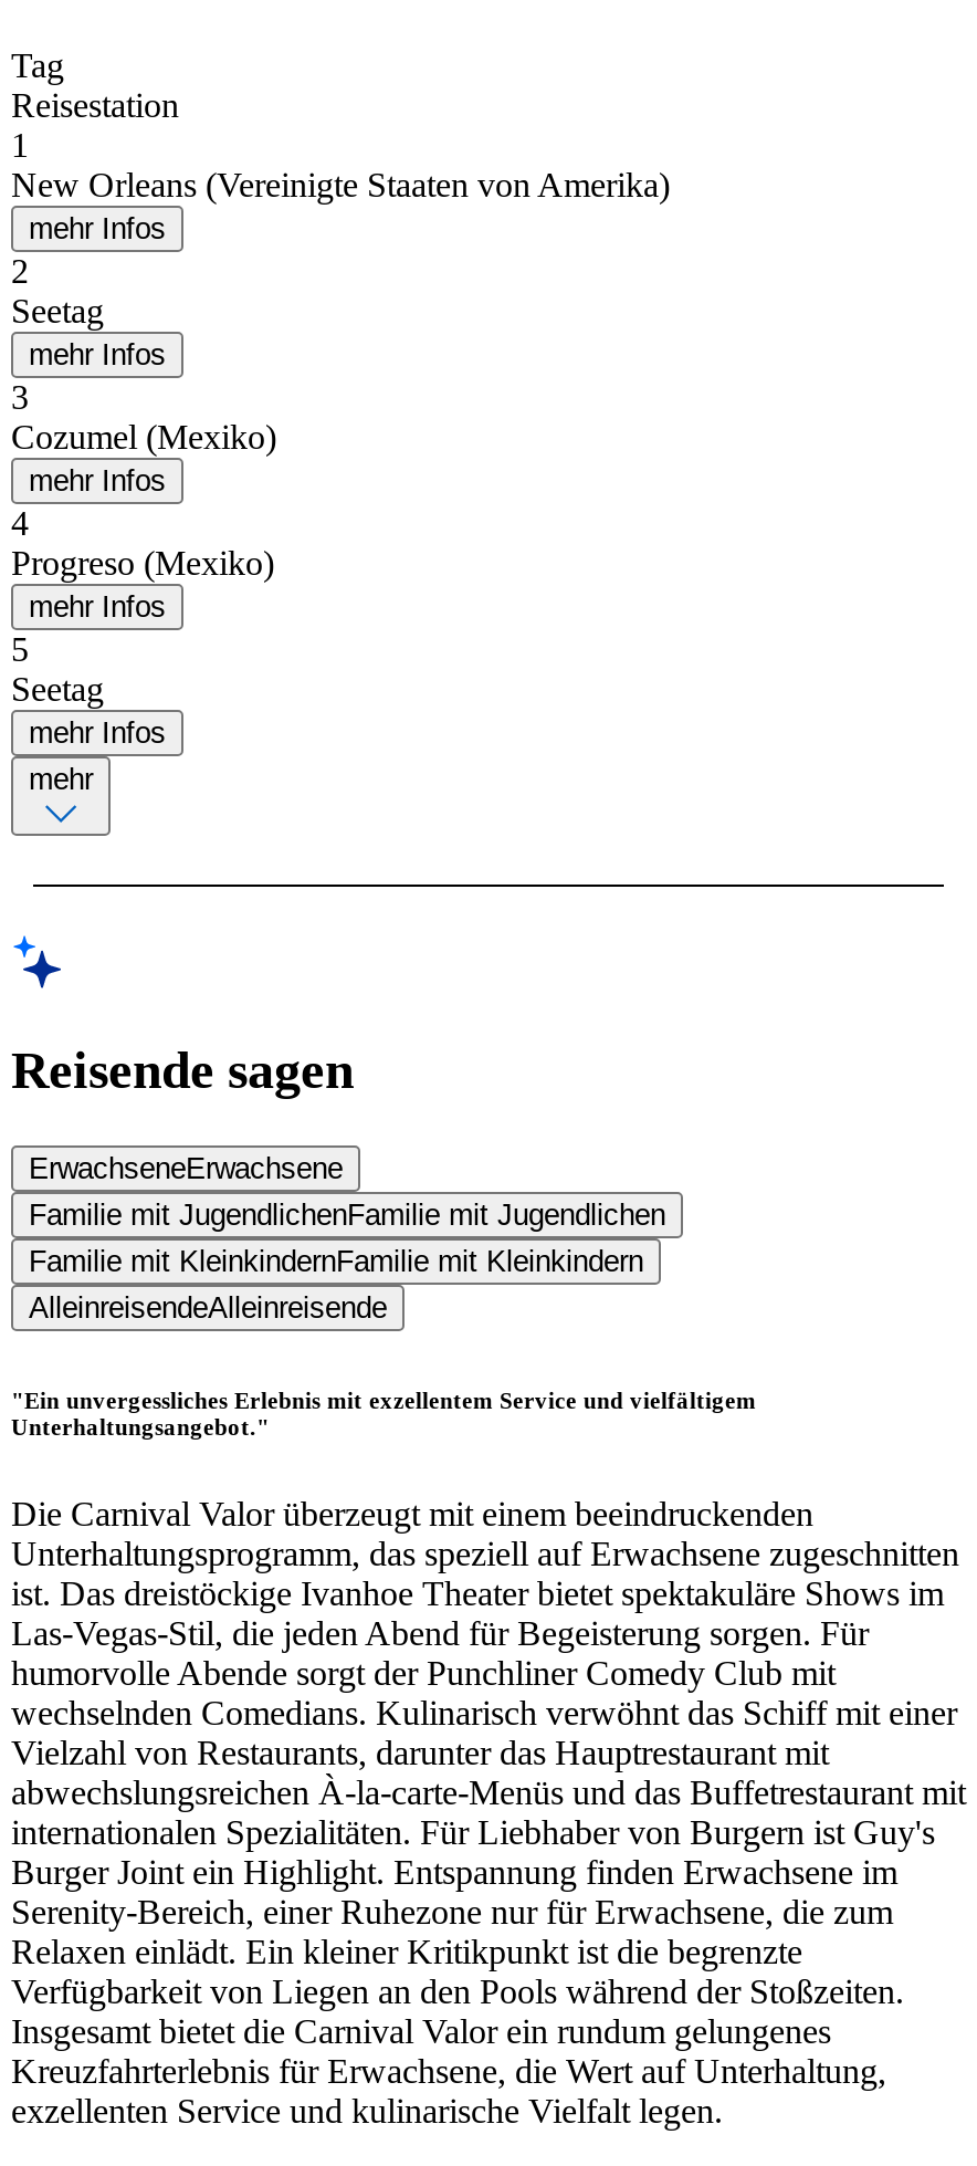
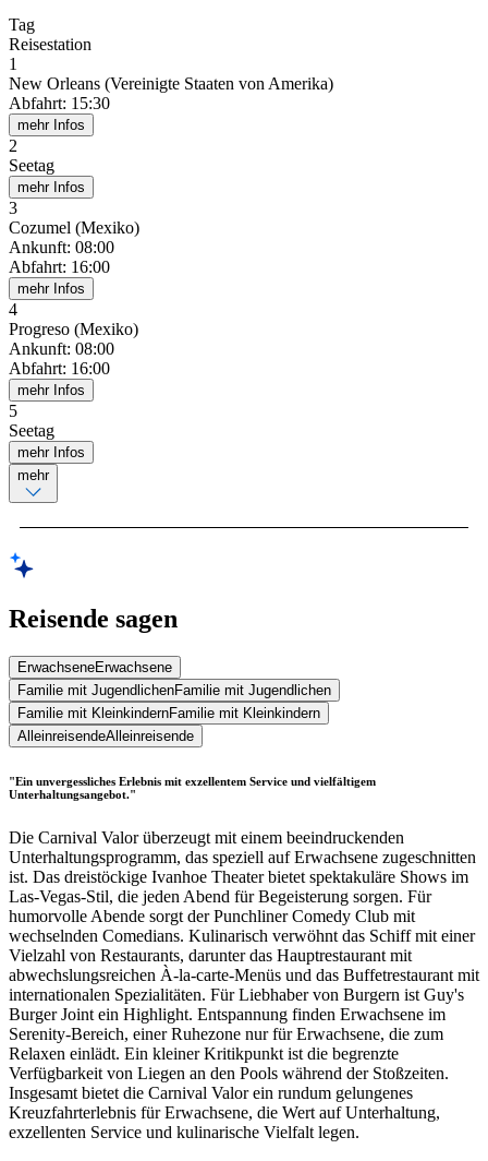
none -> [9,94,110,113] Abfahrt: 15:30
none -> [9,238,114,276] Ankunft: 08:00 | Abfahrt: 16:00
none -> [9,340,114,378] Ankunft: 08:00 | Abfahrt: 16:00

